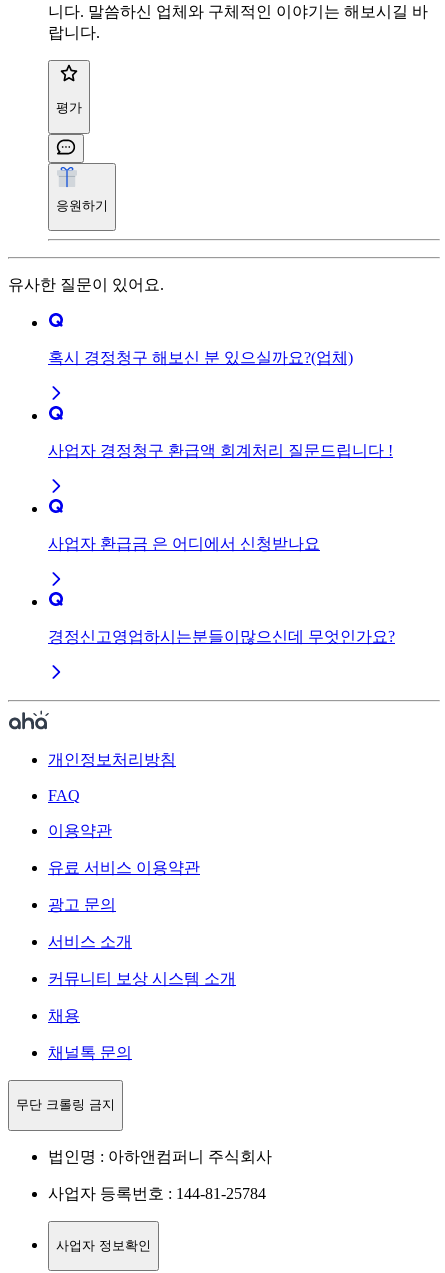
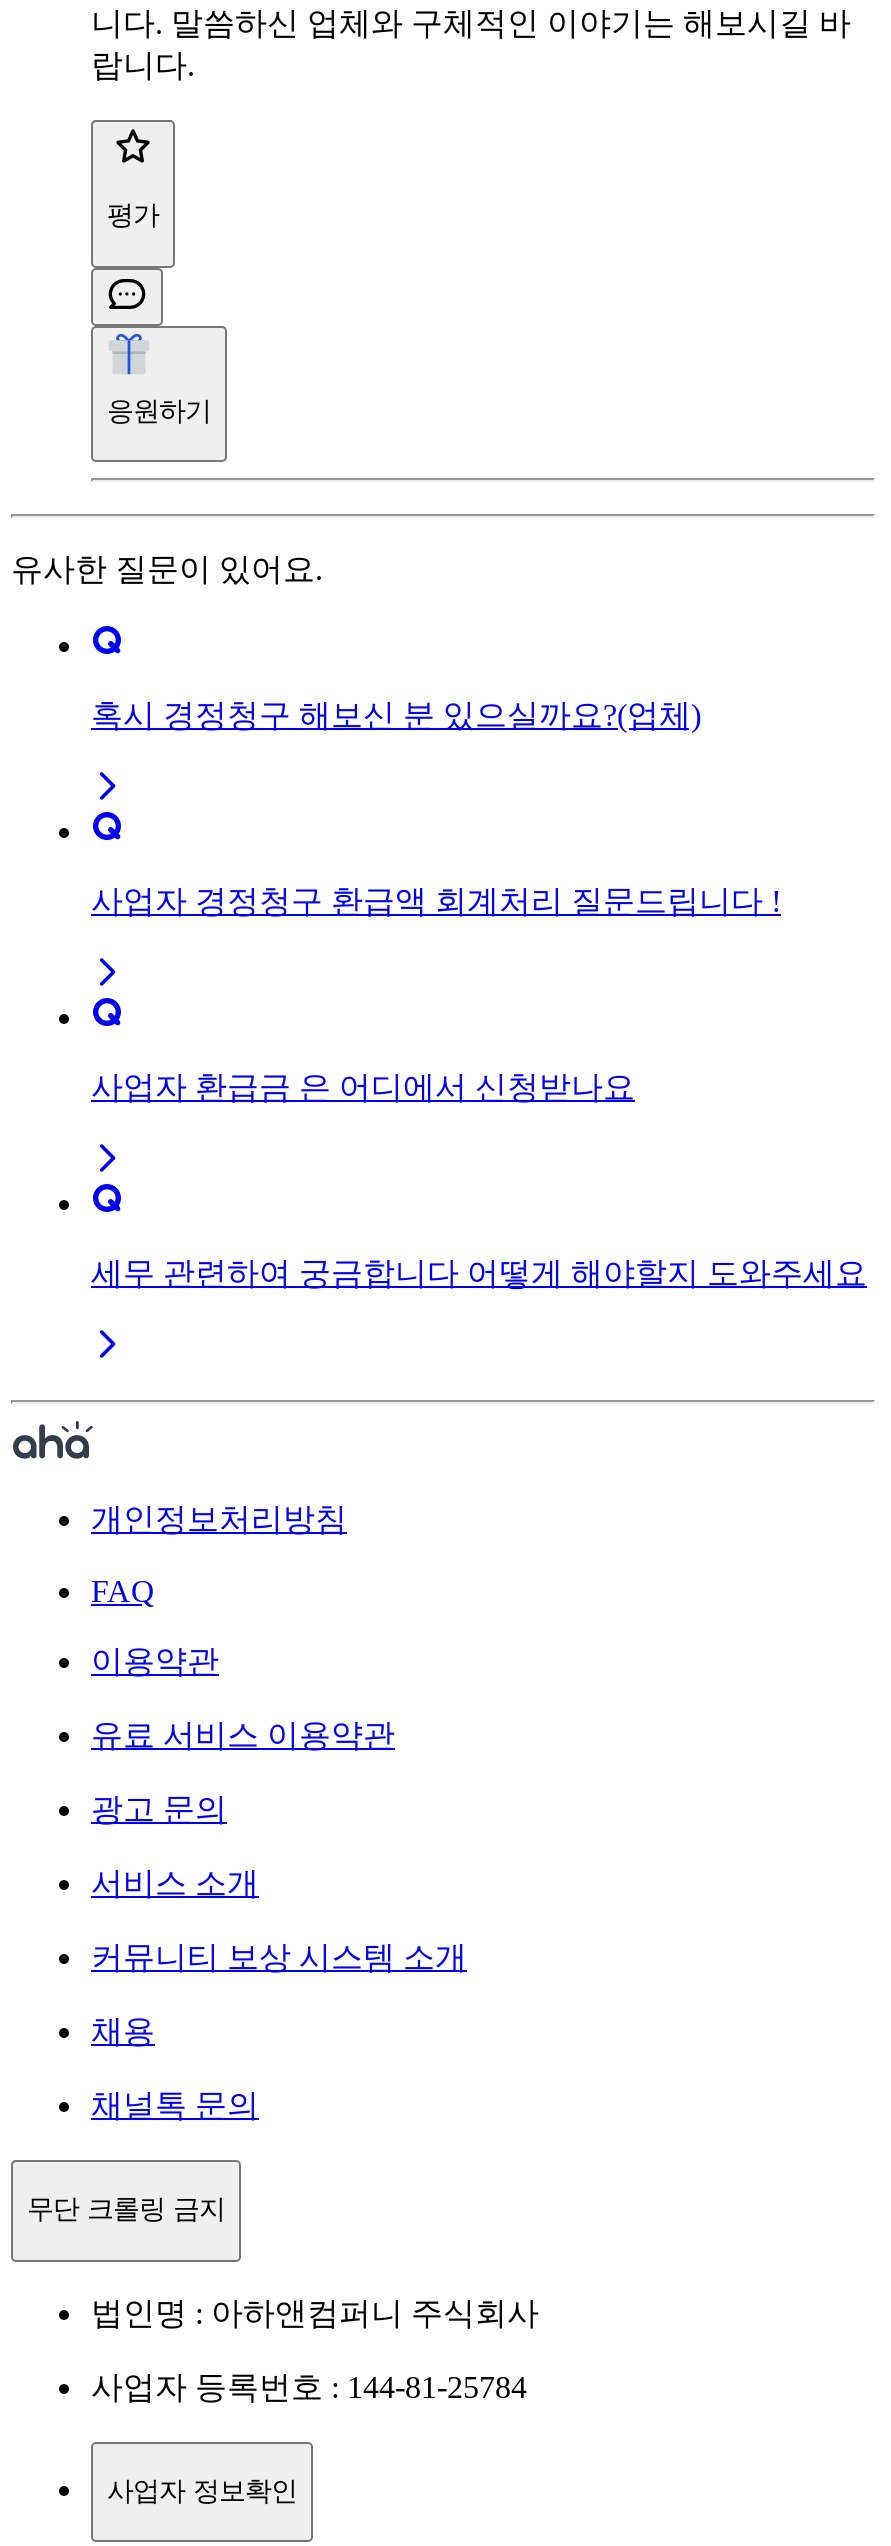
[48,628,395,645] 경정신고영업하시는분들이많으신데 무엇인가요? -> [91,1256,867,1290] 세무 관련하여 궁금합니다 어떻게 해야할지 도와주세요

